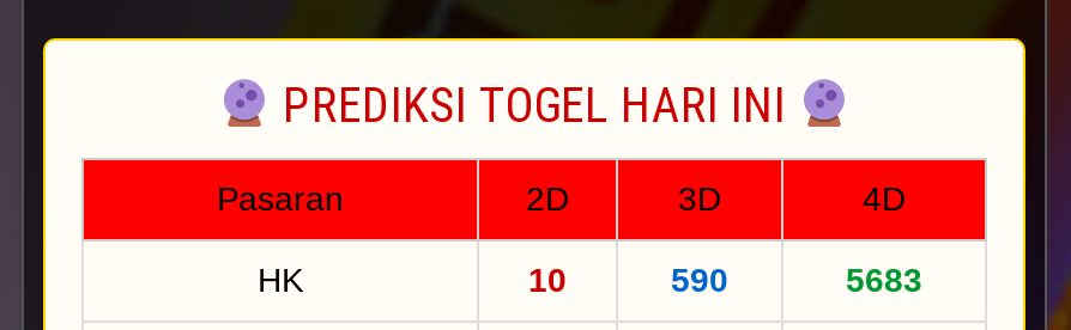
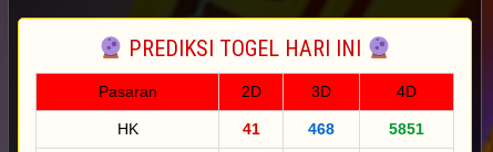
[528,261,567,299] 10 -> [242,120,260,138] 41
[671,261,728,299] 590 -> [308,120,335,138] 468
[846,261,922,299] 5683 -> [389,120,424,138] 5851

